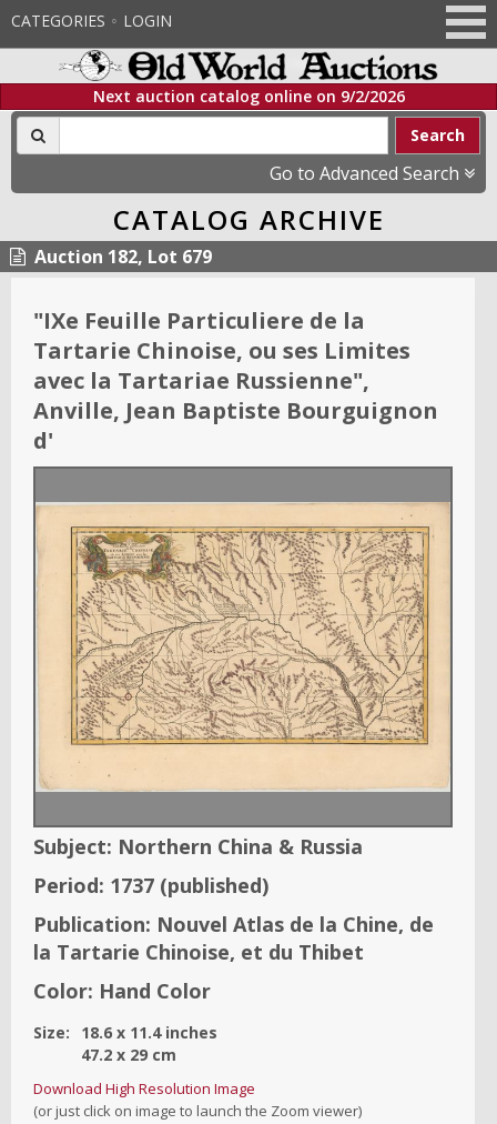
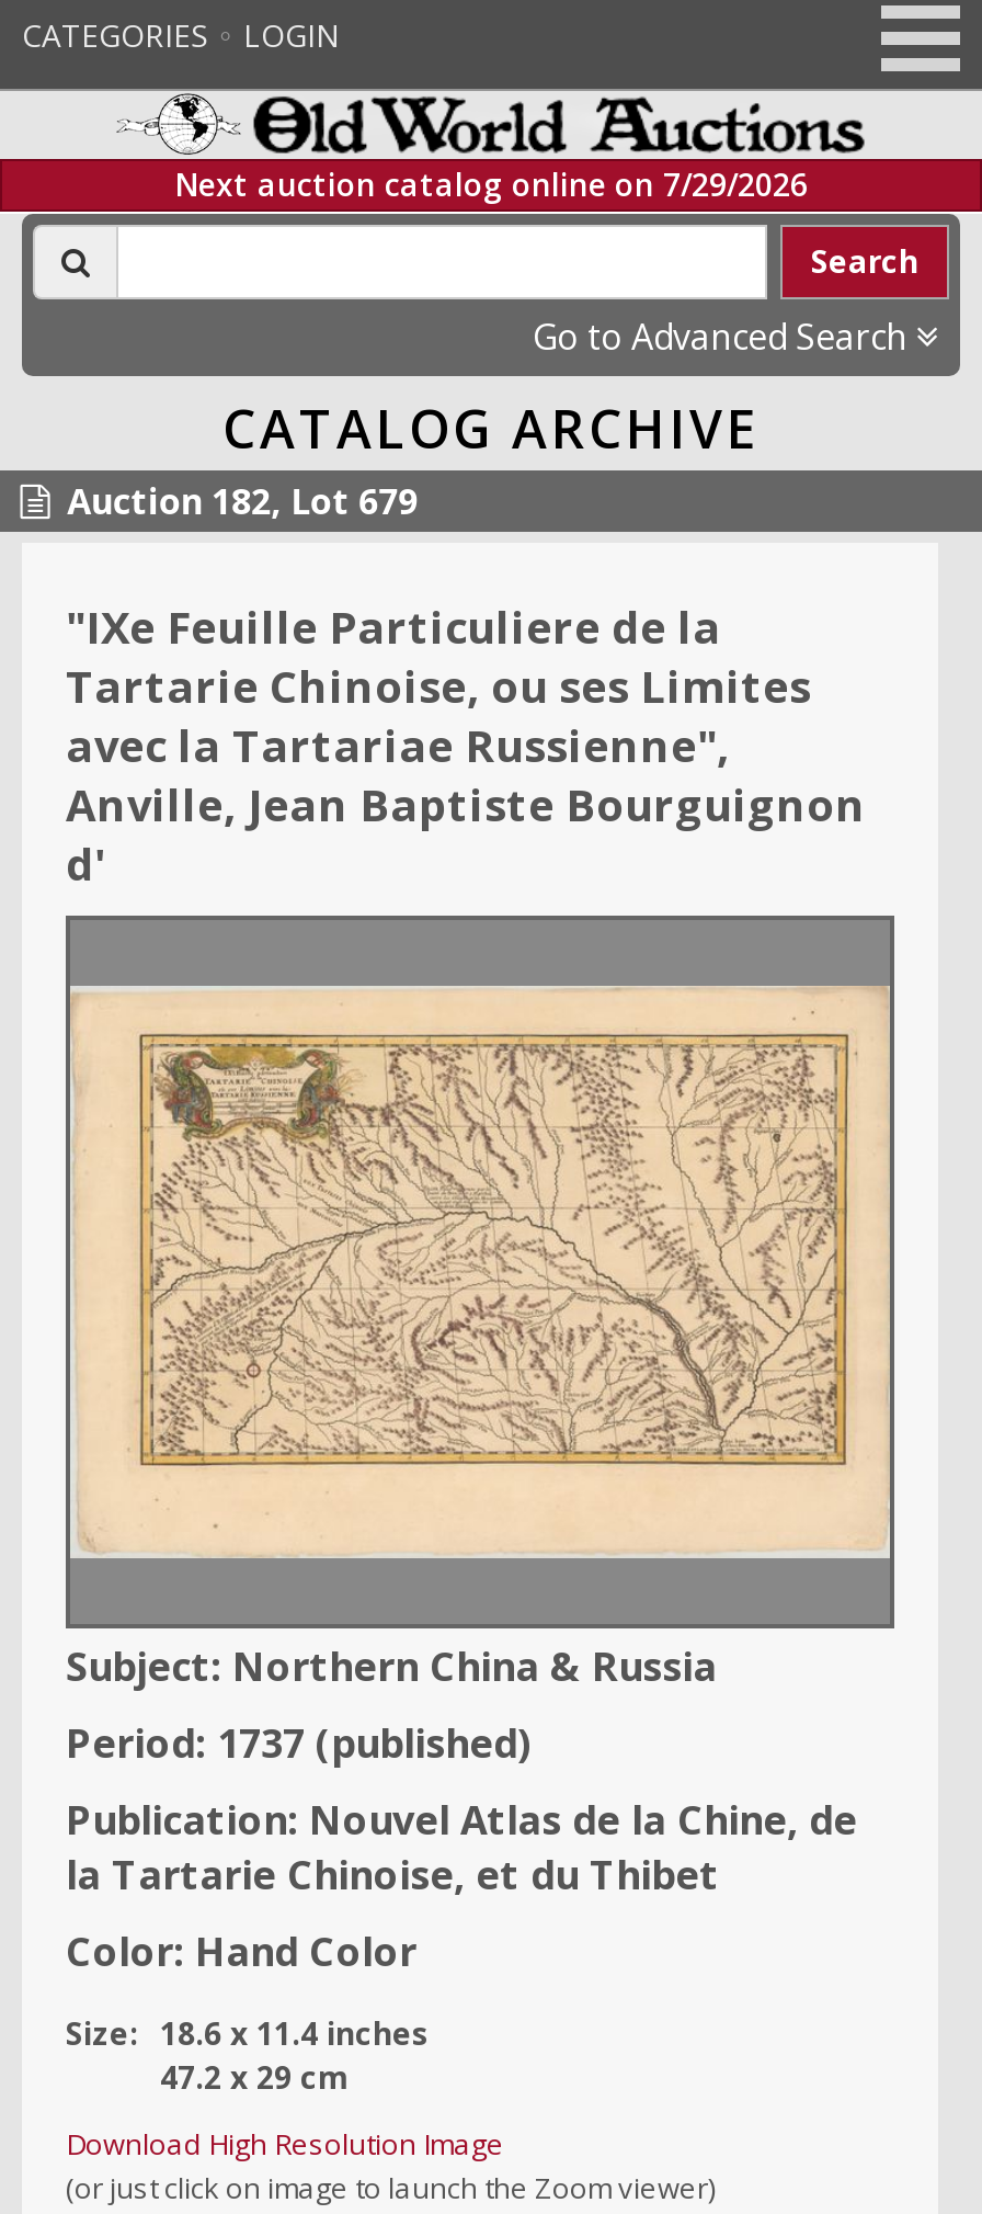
[93,86,404,107] Next auction catalog online on 9/2/2026 -> [174,163,808,205] Next auction catalog online on 7/29/2026

